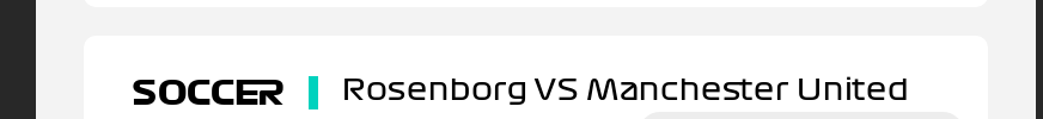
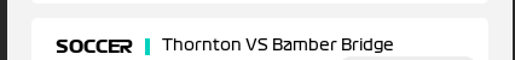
[342,76,909,105] Rosenborg VS Manchester United -> [162,38,394,53] Thornton VS Bamber Bridge

